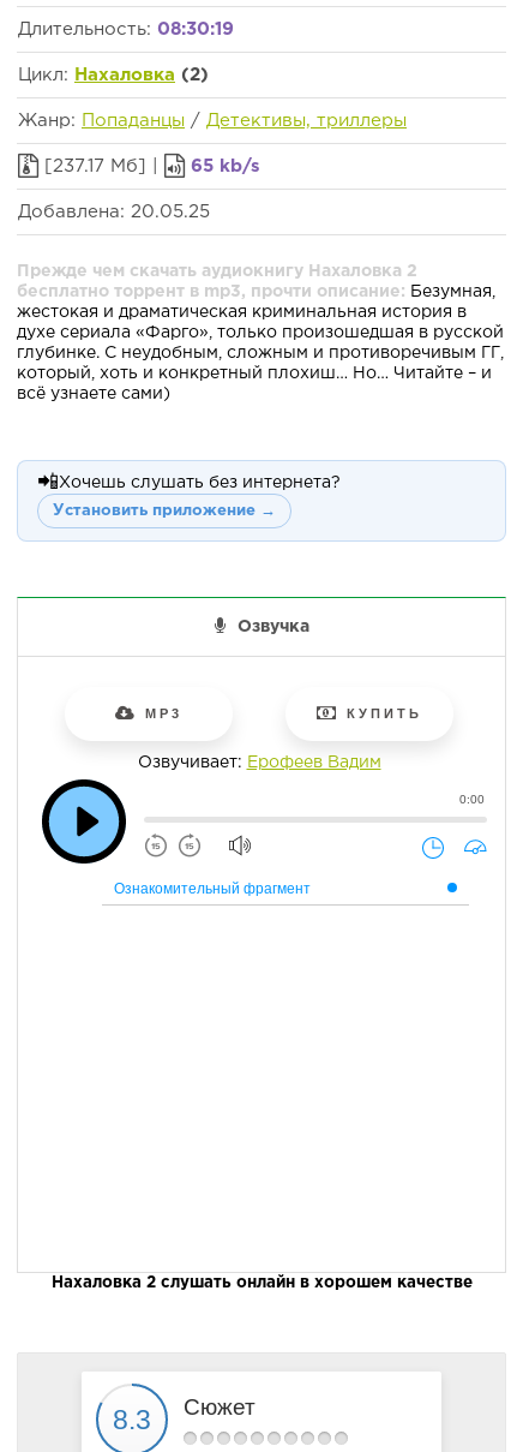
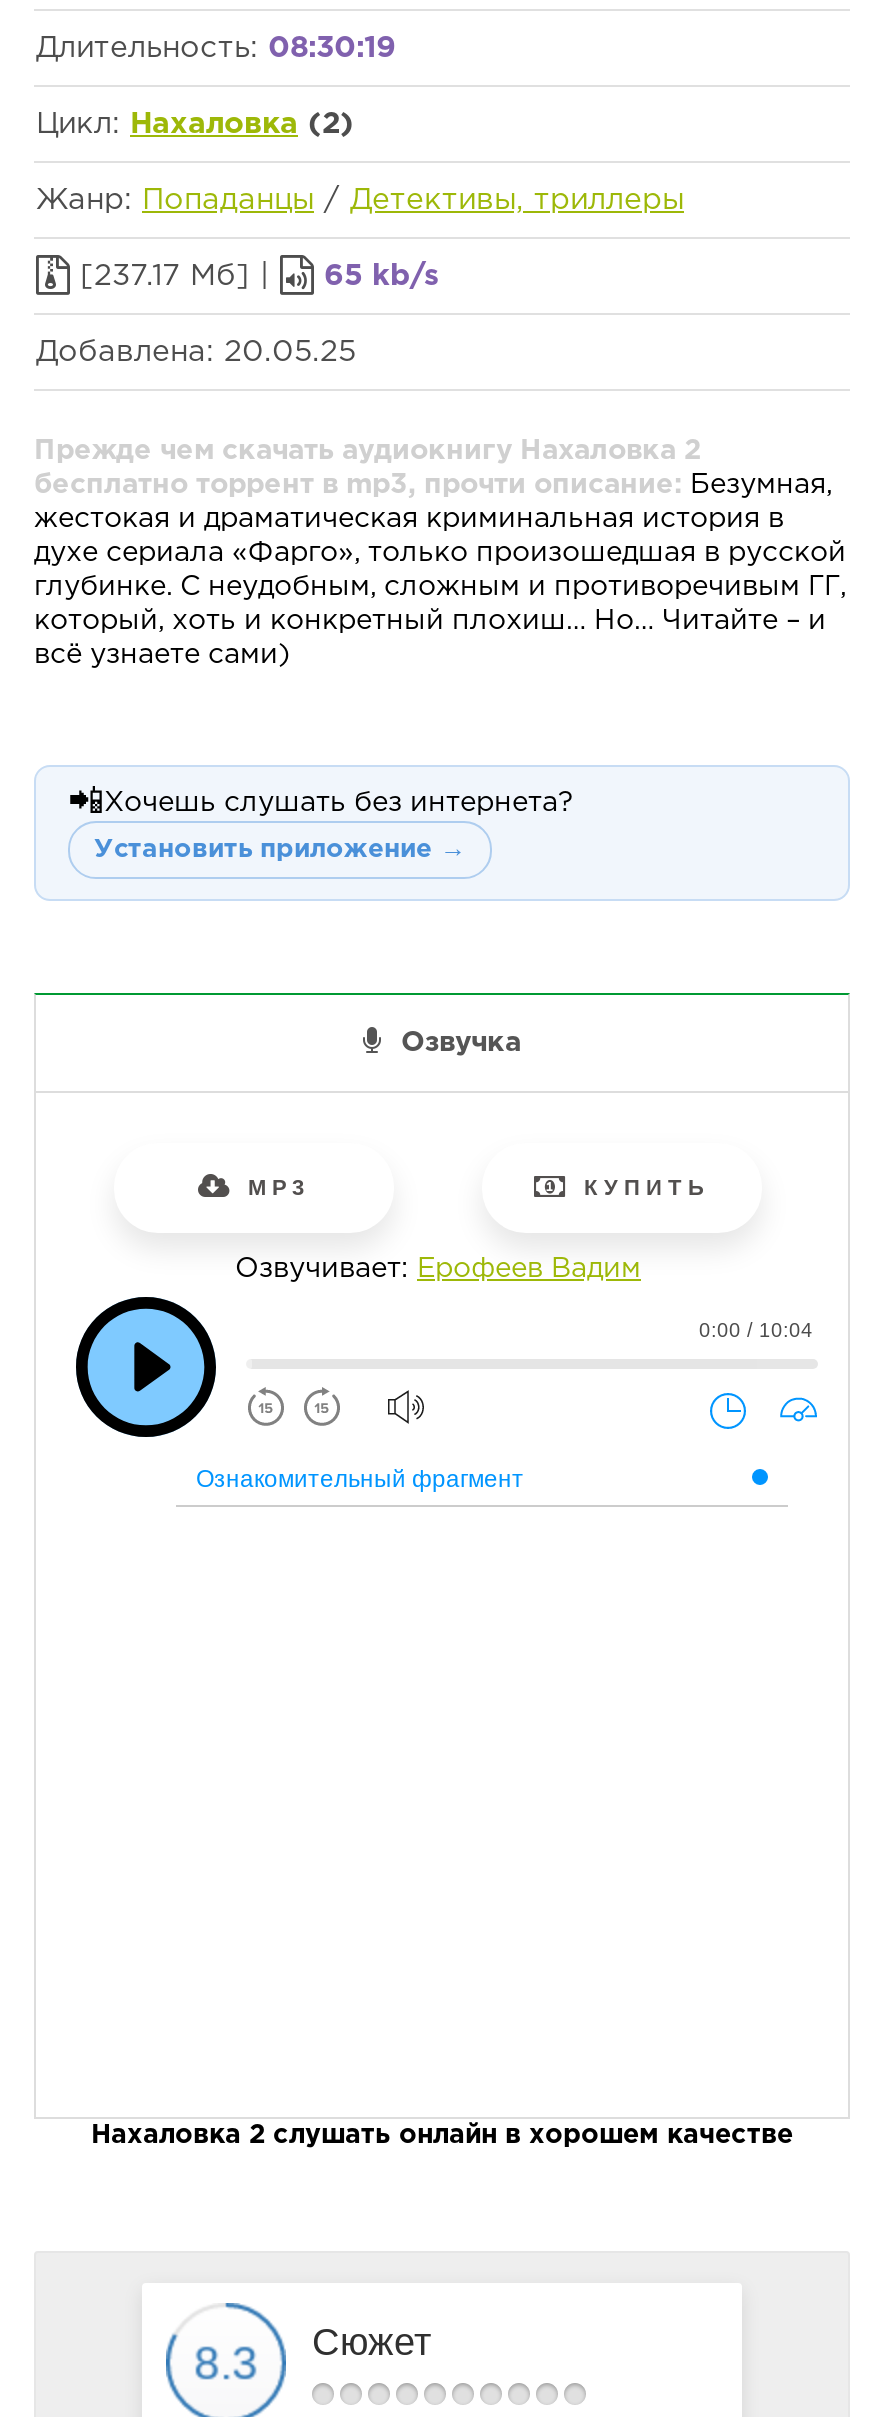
[459,792,484,805] 0:00 -> [699,1318,813,1340] 0:00 / 10:04

